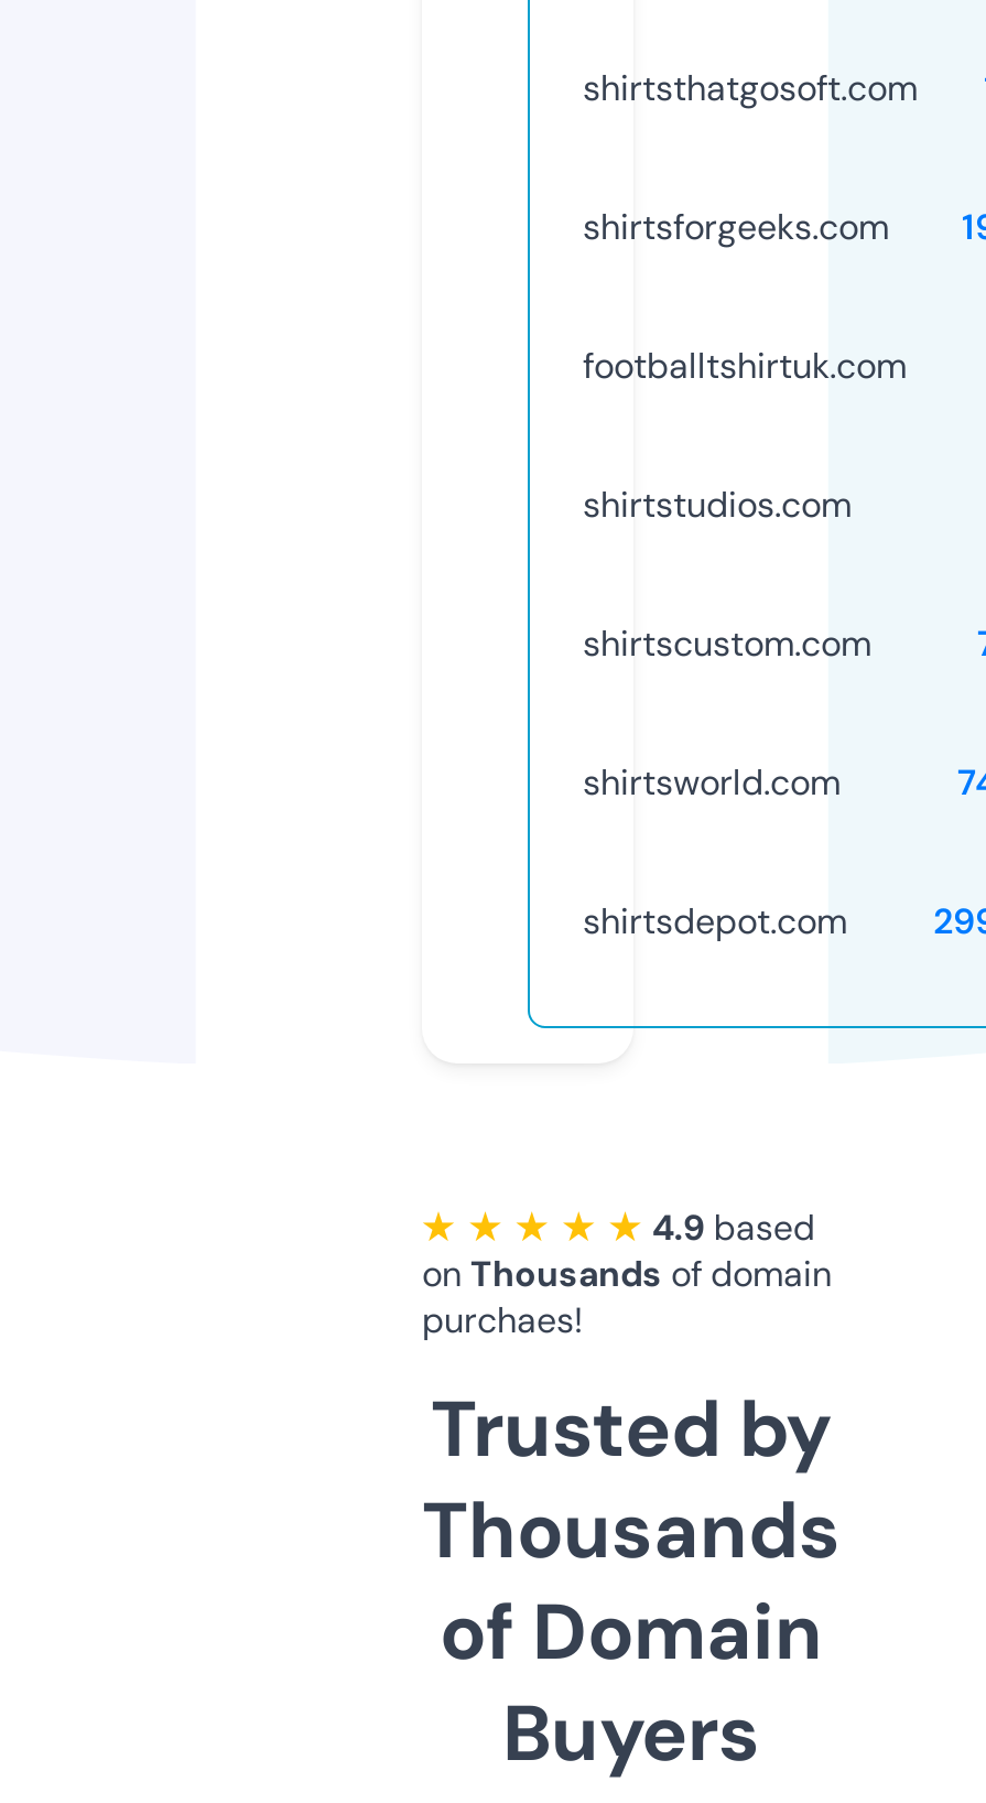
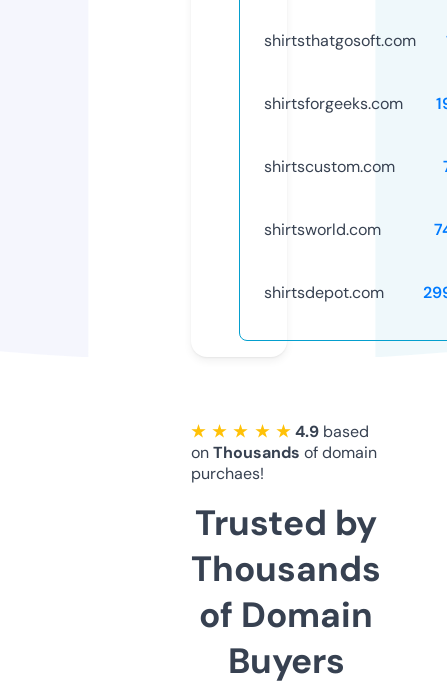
[583,342,907,527] footballtshirtuk.com | shirtstudios.com -> none

